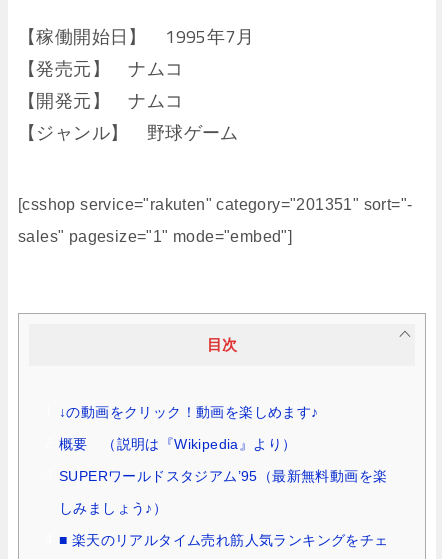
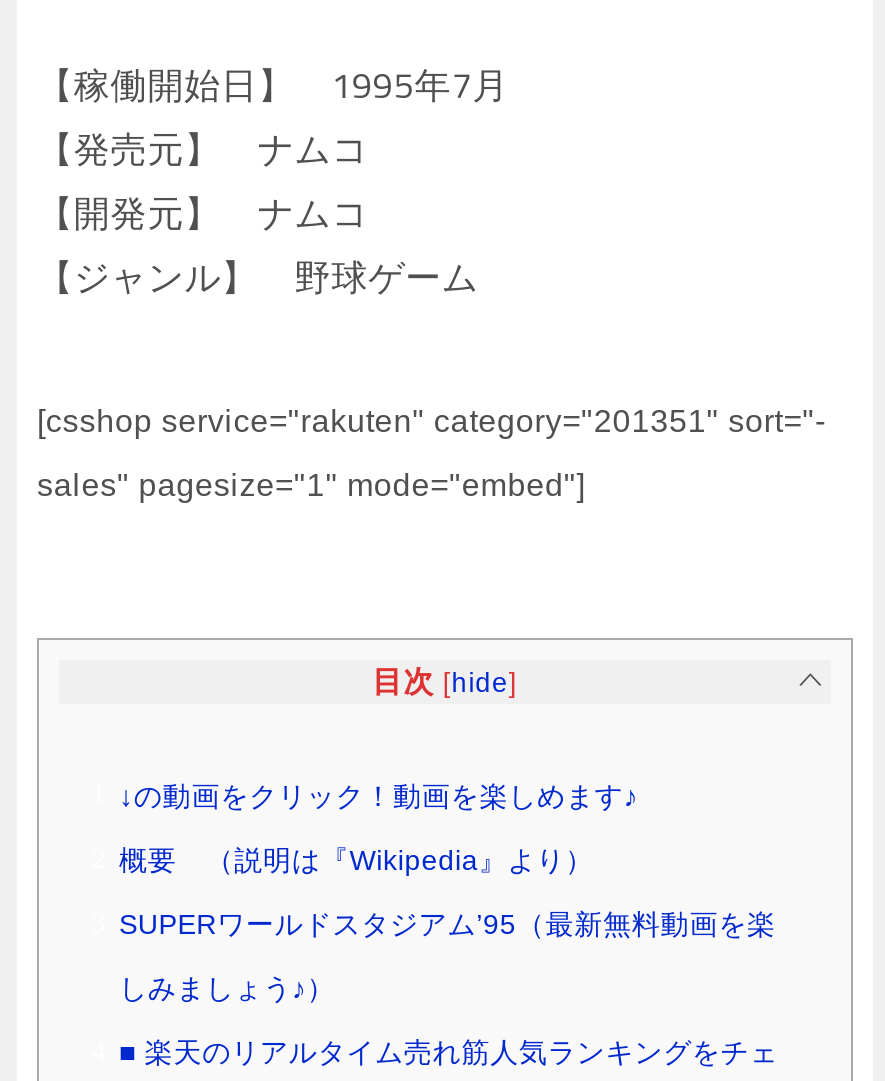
[207,336,237,353] 目次 -> [372,664,518,698] 目次 [hide]

